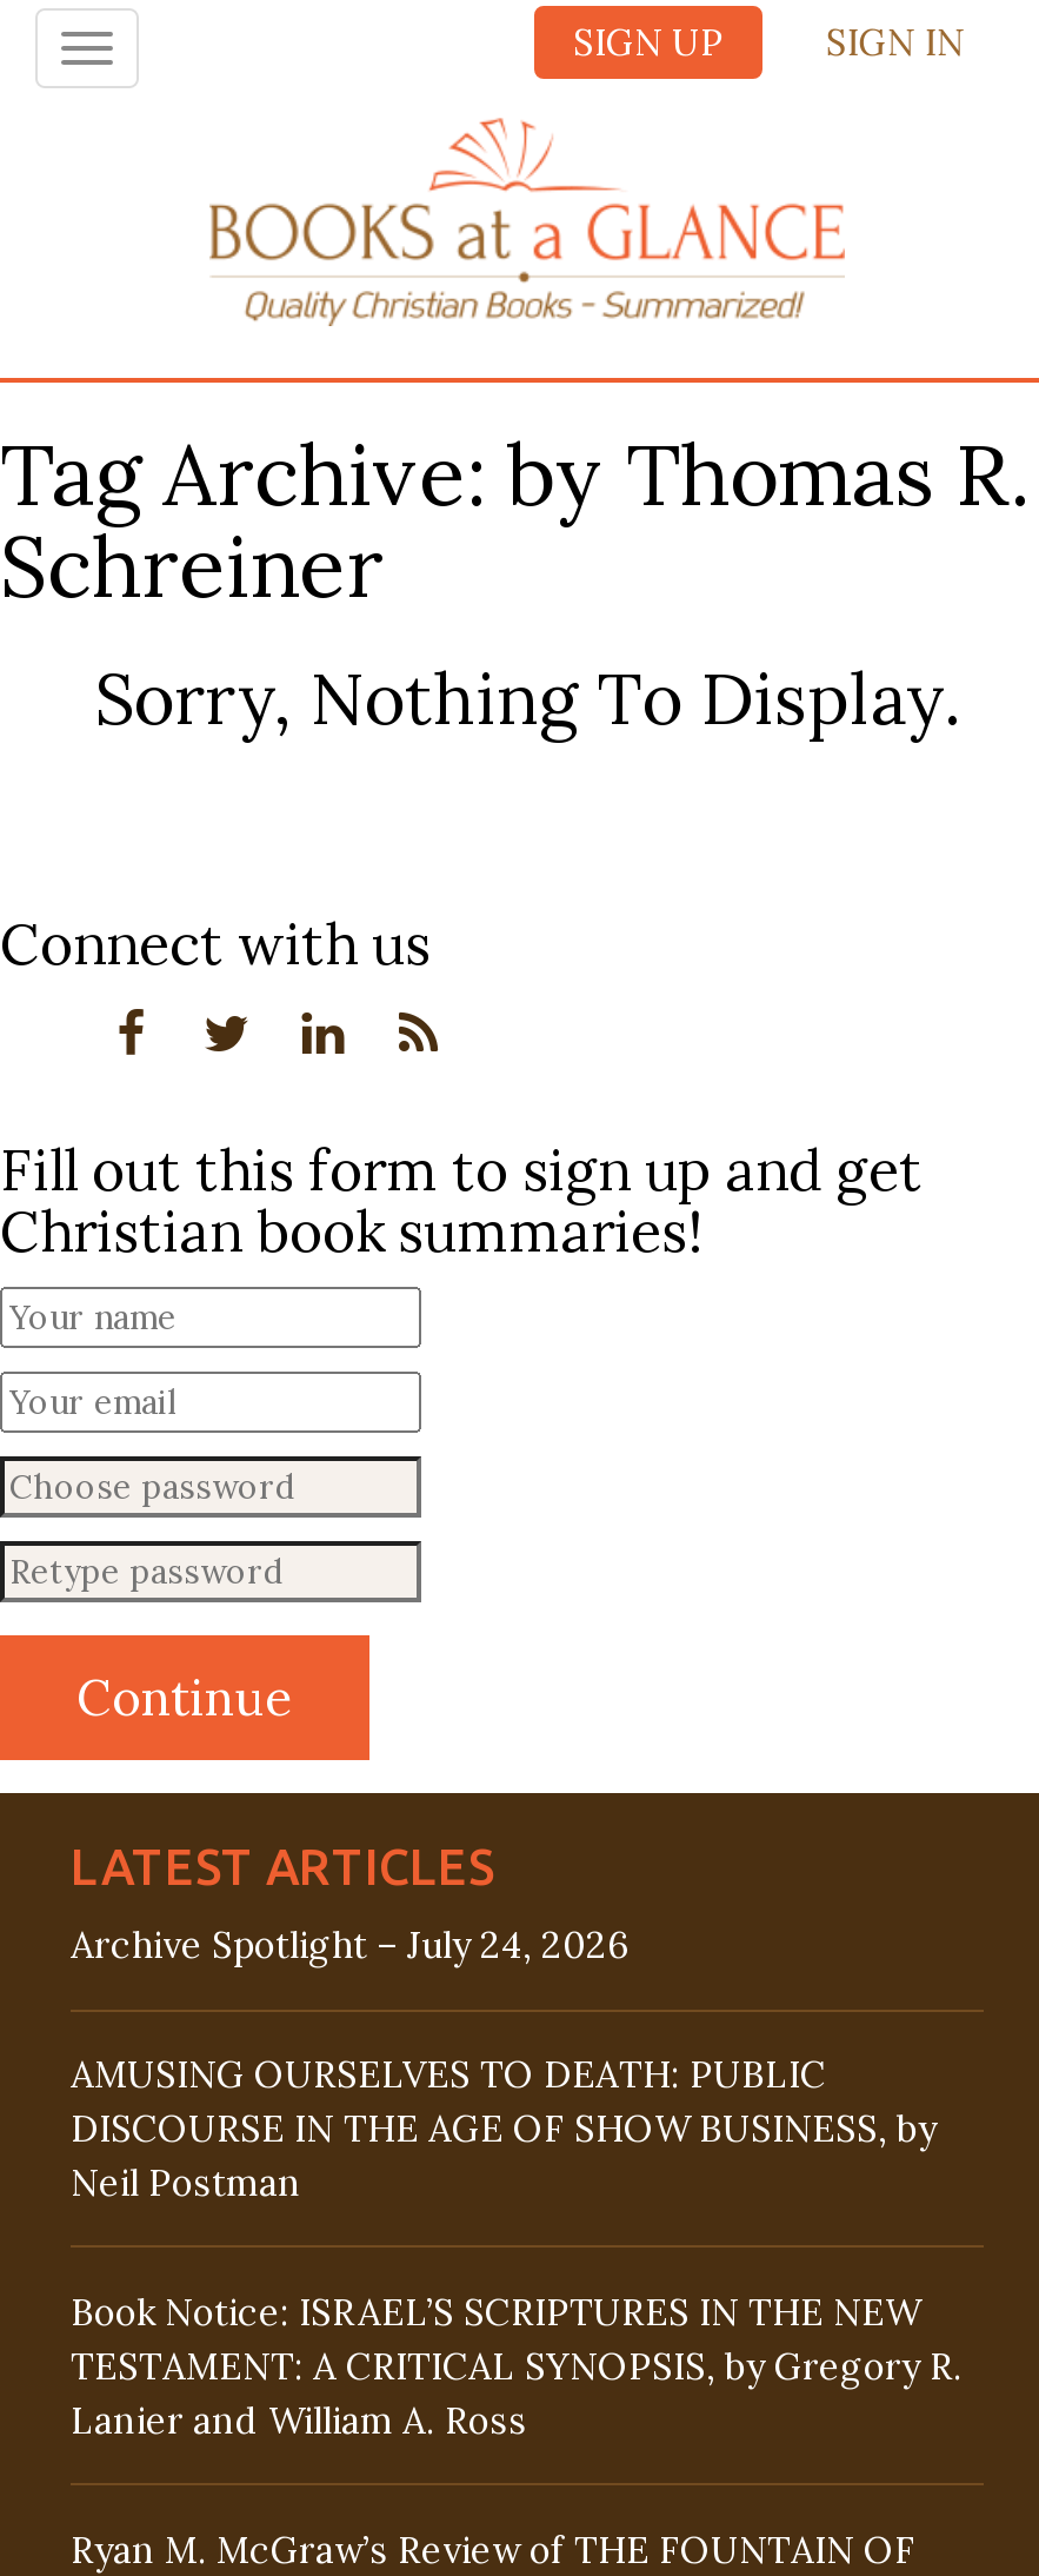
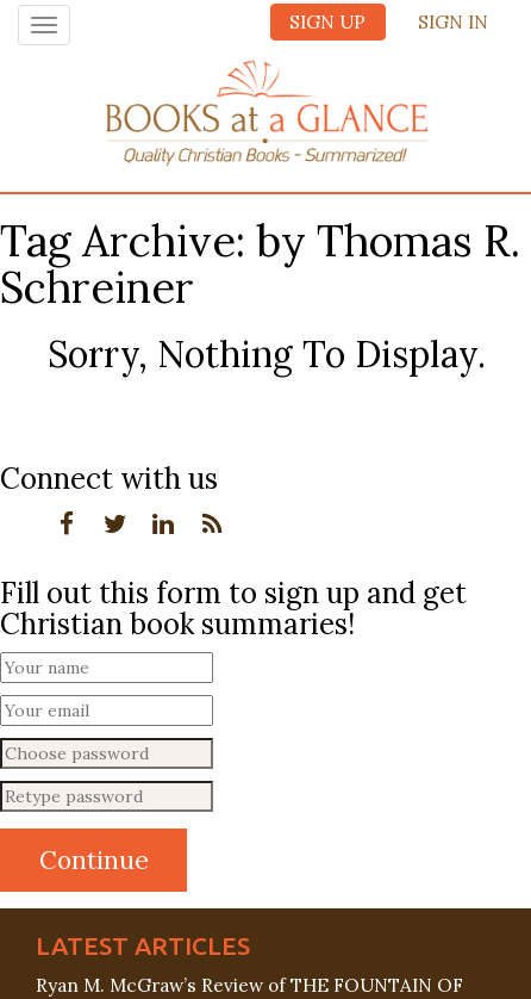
[71,1923,963,2442] Archive Spotlight – July 24, 2026 | AMUSING OURSELVES TO DEATH: PUBLIC | DISCOURSE IN THE AGE OF SHOW BUSINESS, by | Neil Postman | Book Notice: ISRAEL’S SCRIPTURES IN THE NEW | TESTAMENT: A CRITICAL SYNOPSIS, by Gregory R. | Lanier and William A. Ross -> none

